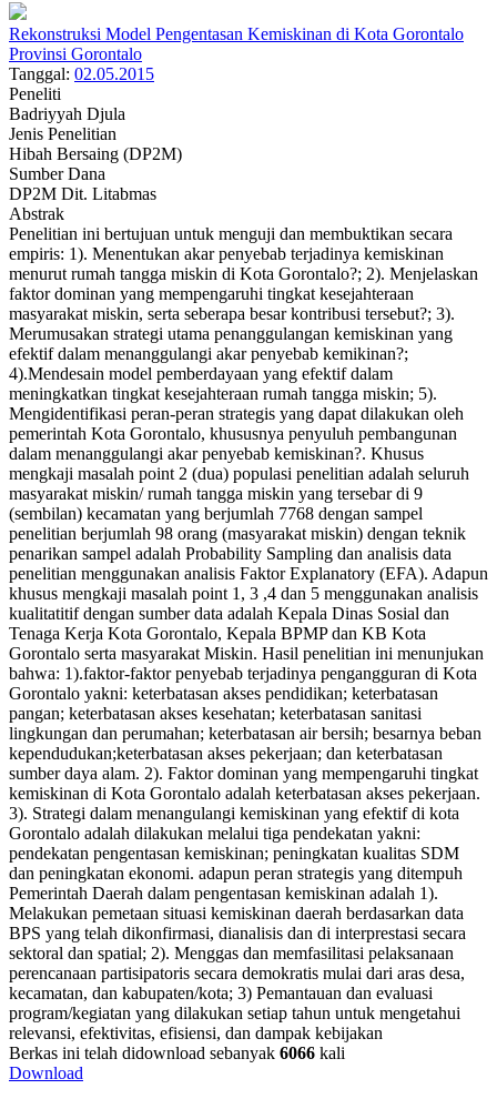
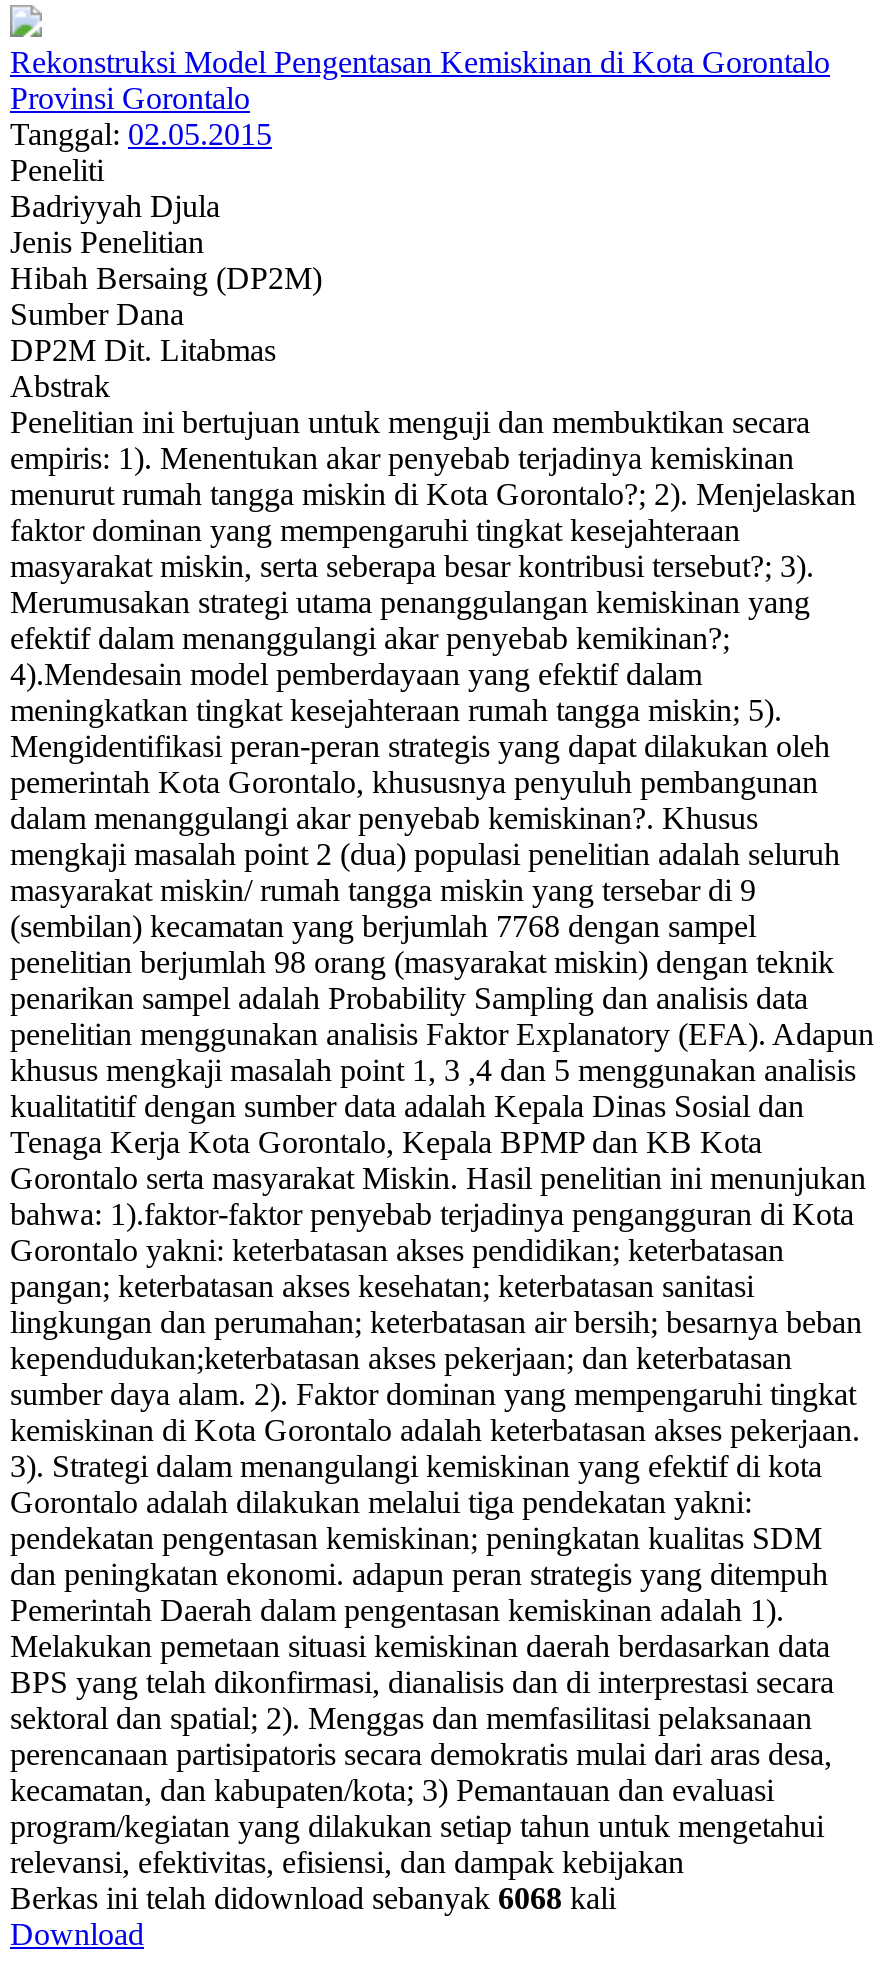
[9,1043,345,1062] Berkas ini telah didownload sebanyak 6066 kali -> [10,1881,616,1915] Berkas ini telah didownload sebanyak 6068 kali

